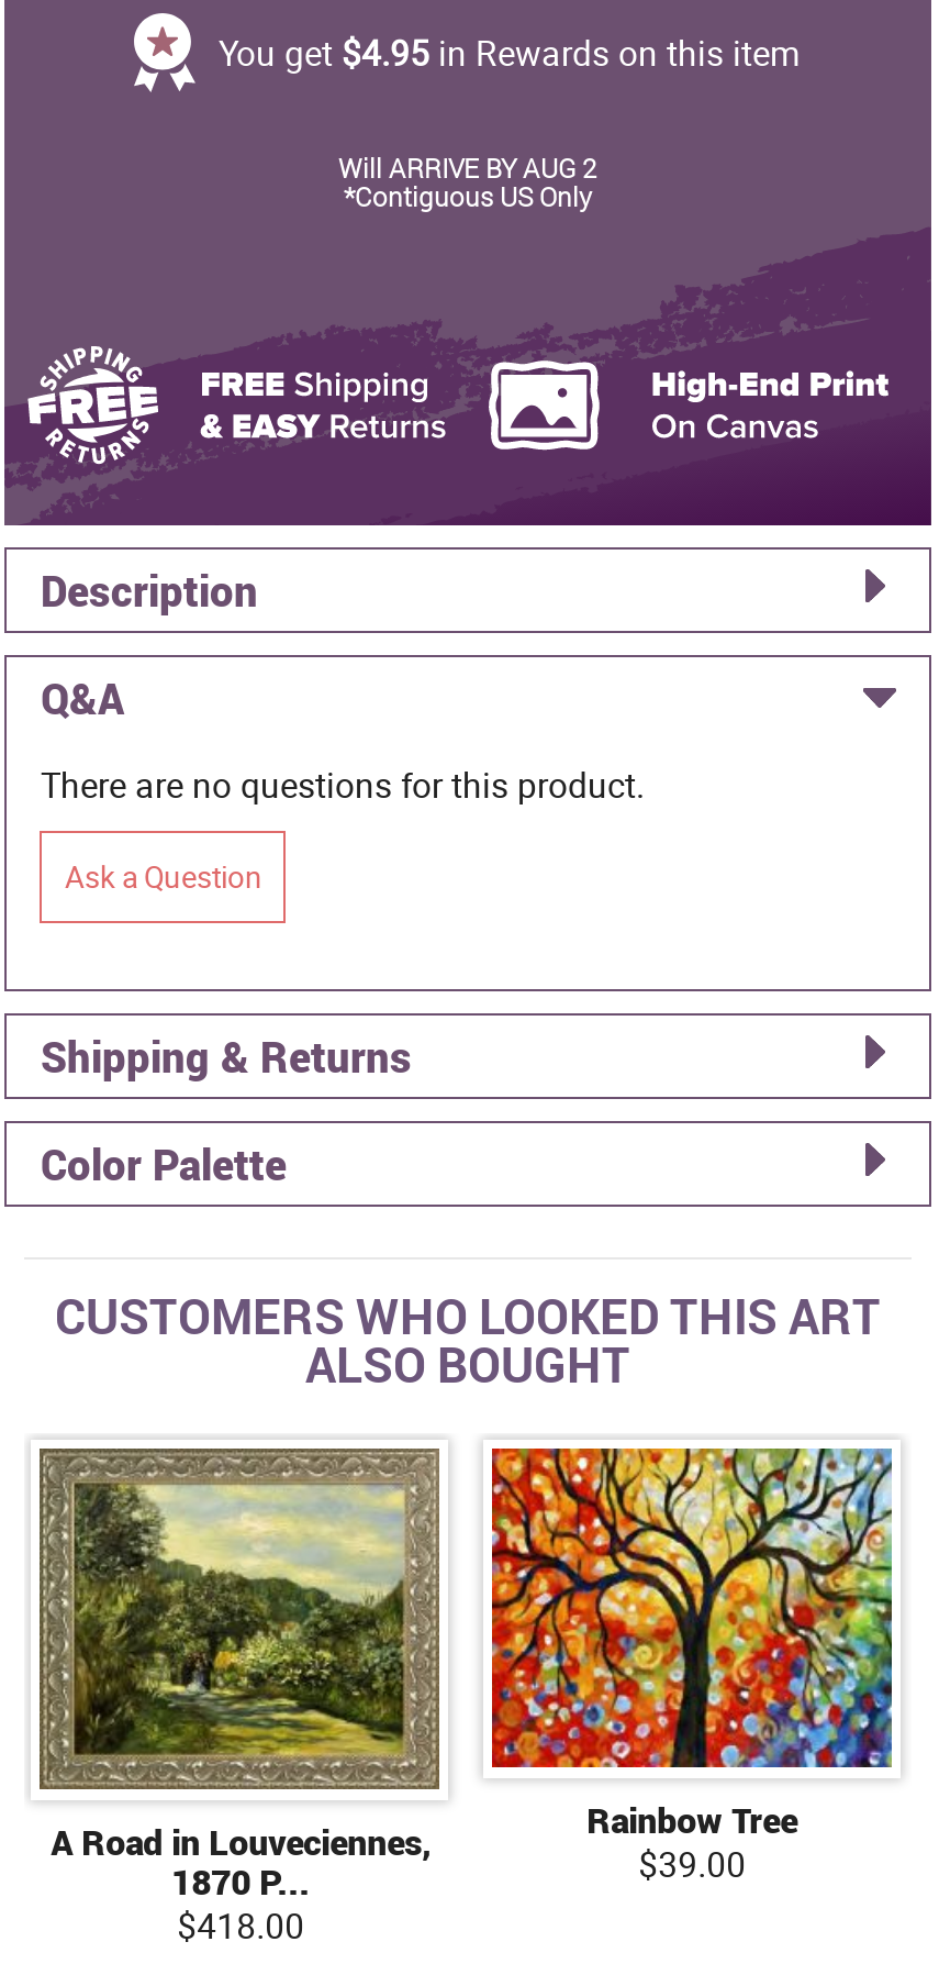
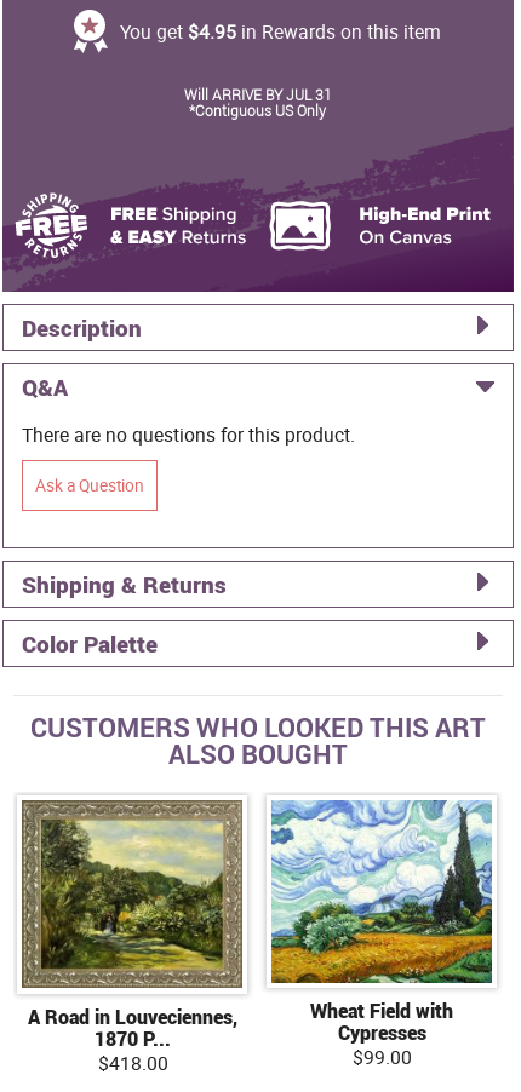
[338,150,597,186] Will ARRIVE BY AUG 2 -> [184,85,332,105] Will ARRIVE BY JUL 31
[490,1446,894,1889] [image] | Rainbow Tree | $39.00 -> [270,799,493,1070] [image] | Wheat Field with | Cypresses | $99.00

